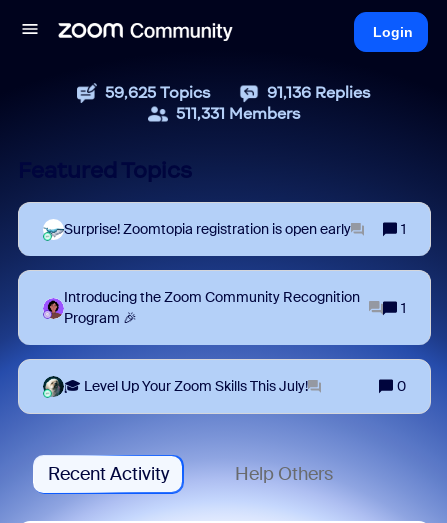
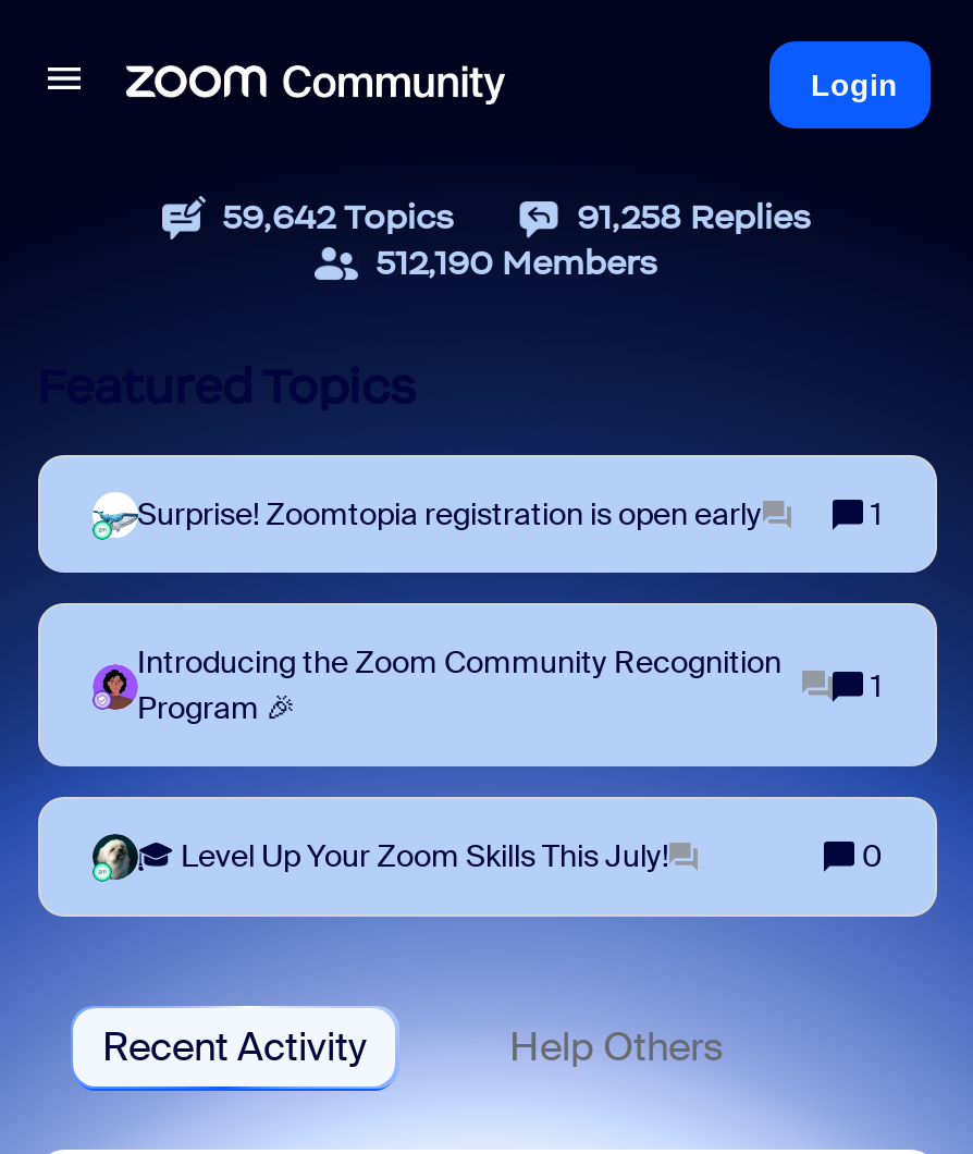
[105,83,211,102] 59,625 Topics -> [222,196,455,237] 59,642 Topics
[267,83,371,102] 91,136 Replies -> [577,196,812,237] 91,258 Replies
[175,104,300,123] 511,331 Members -> [375,242,658,283] 512,190 Members

